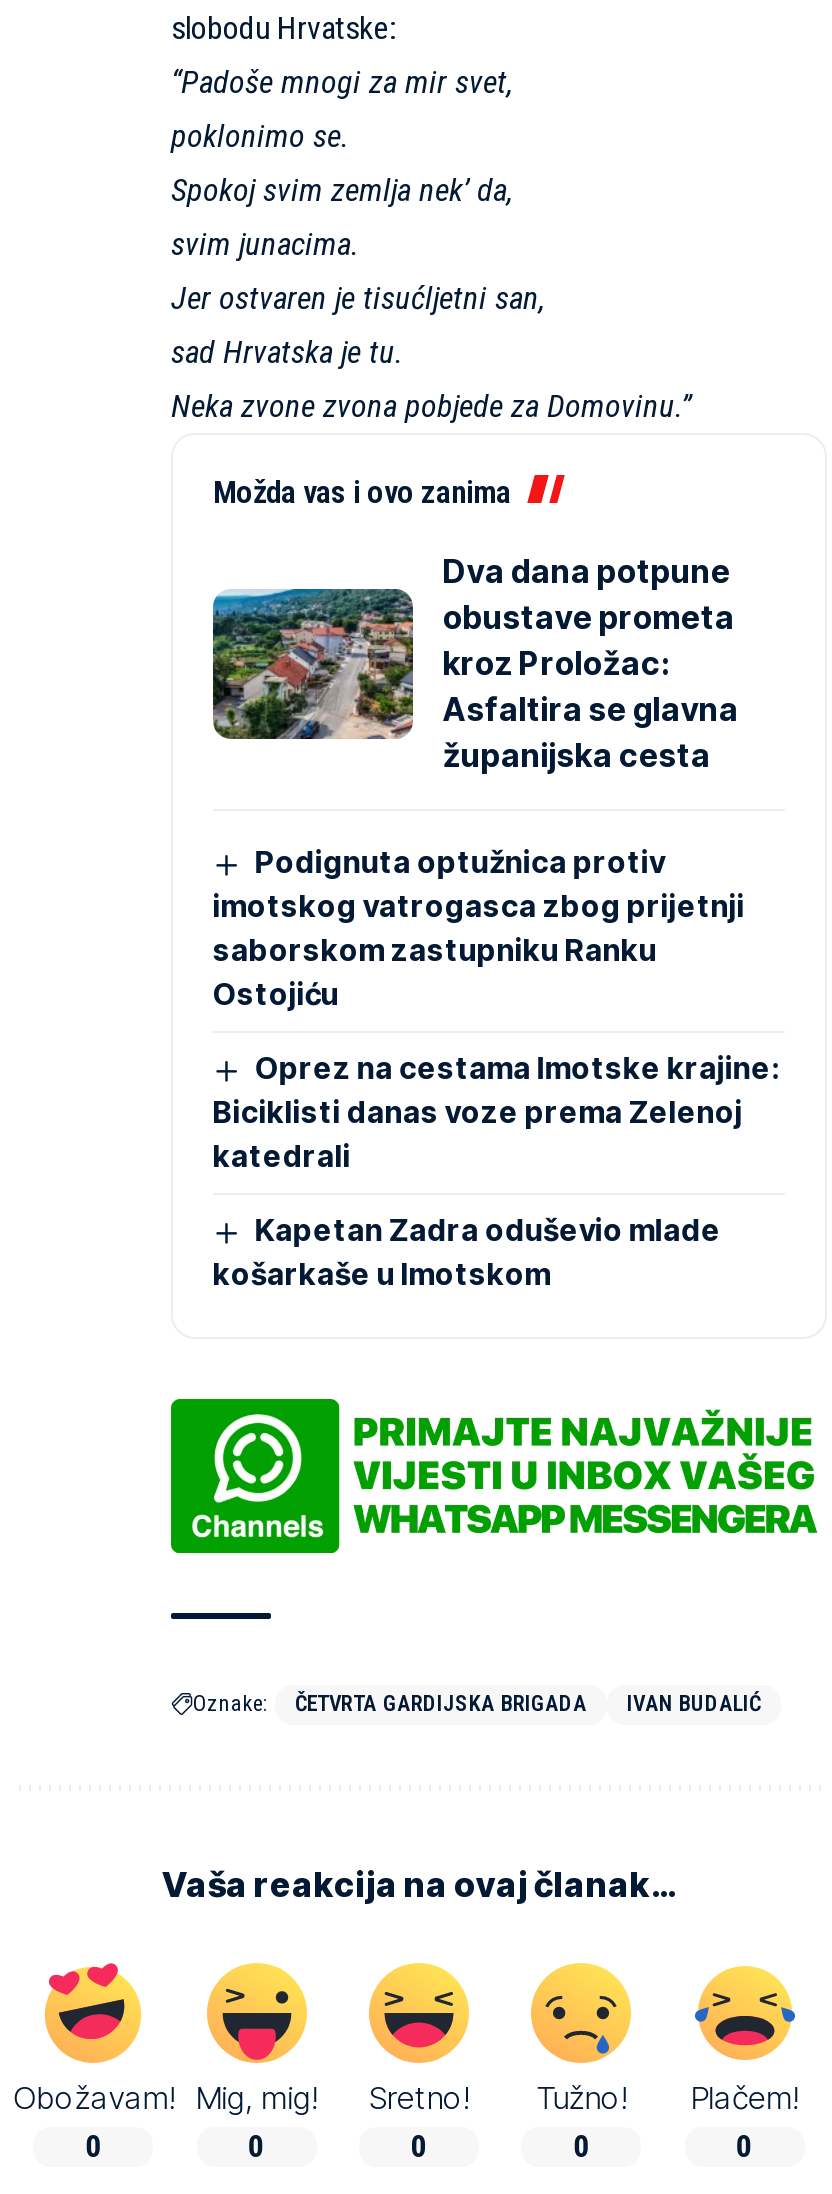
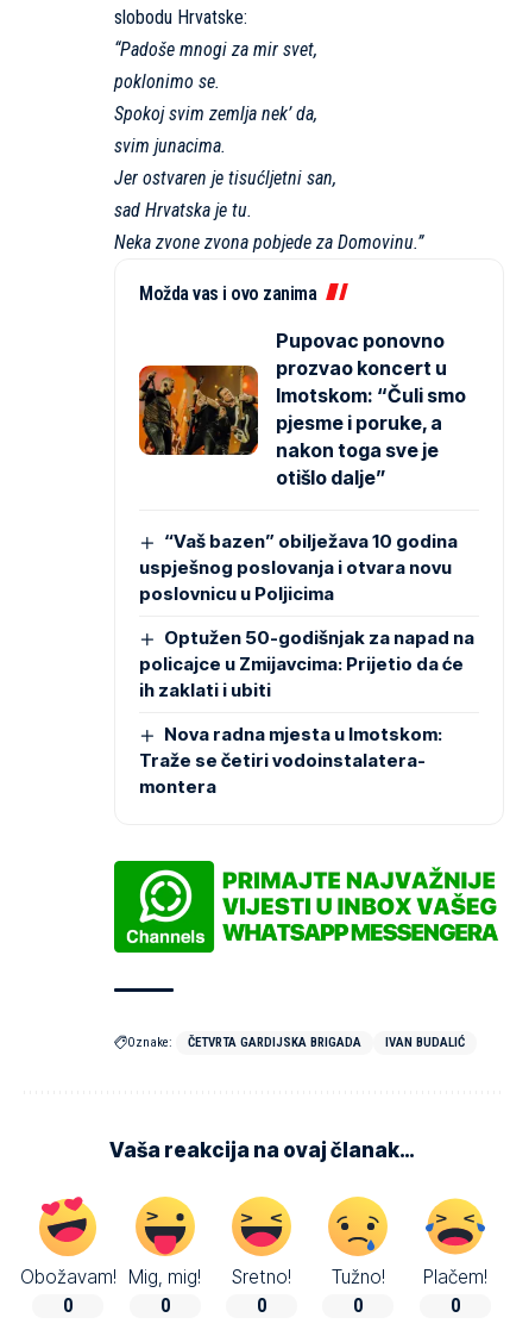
[211,552,739,776] [image] | Dva dana potpune | obustave prometa | kroz Proložac: | Asfaltira se glavna | županijska cesta -> [138,329,466,490] [image] | Pupovac ponovno | prozvao koncert u | Imotskom: “Čuli smo | pjesme i poruke, a | nakon toga sve je | otišlo dalje”
[213,844,745,1014] Podignuta optužnica protiv | imotskog vatrogasca zbog prijetnji | saborskom zastupniku Ranku | Ostojiću -> [139,530,458,605] “Vaš bazen” obilježava 10 godina | uspješnog poslovanja i otvara novu | poslovnicu u Poljicima
[213,1050,779,1176] Oprez na cestama Imotske krajine: | Biciklisti danas voze prema Zelenoj | katedrali -> [139,627,474,702] Optužen 50-godišnjak za napad na | policajce u Zmijavcima: Prijetio da će | ih zaklati i ubiti
[213,1212,721,1294] Kapetan Zadra oduševio mlade | košarkaše u Imotskom -> [139,723,442,798] Nova radna mjesta u Imotskom: | Traže se četiri vodoinstalatera- | montera

